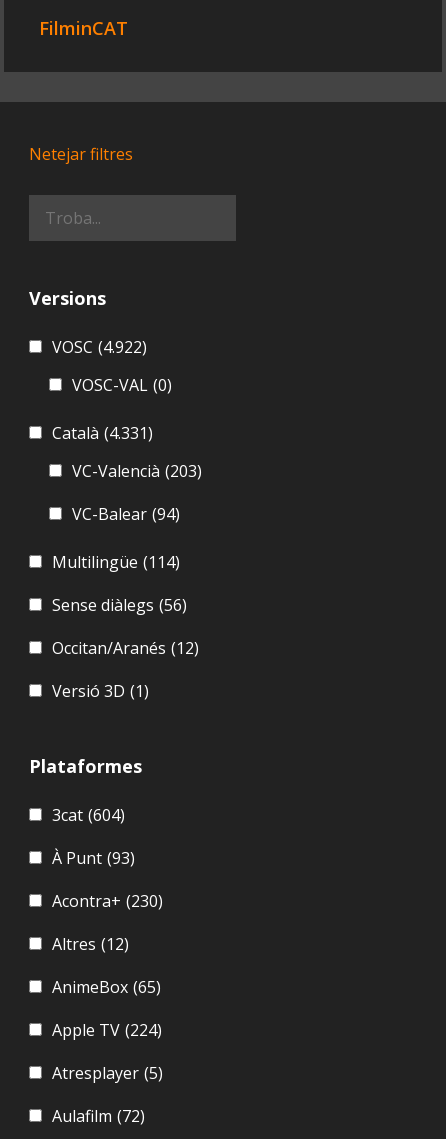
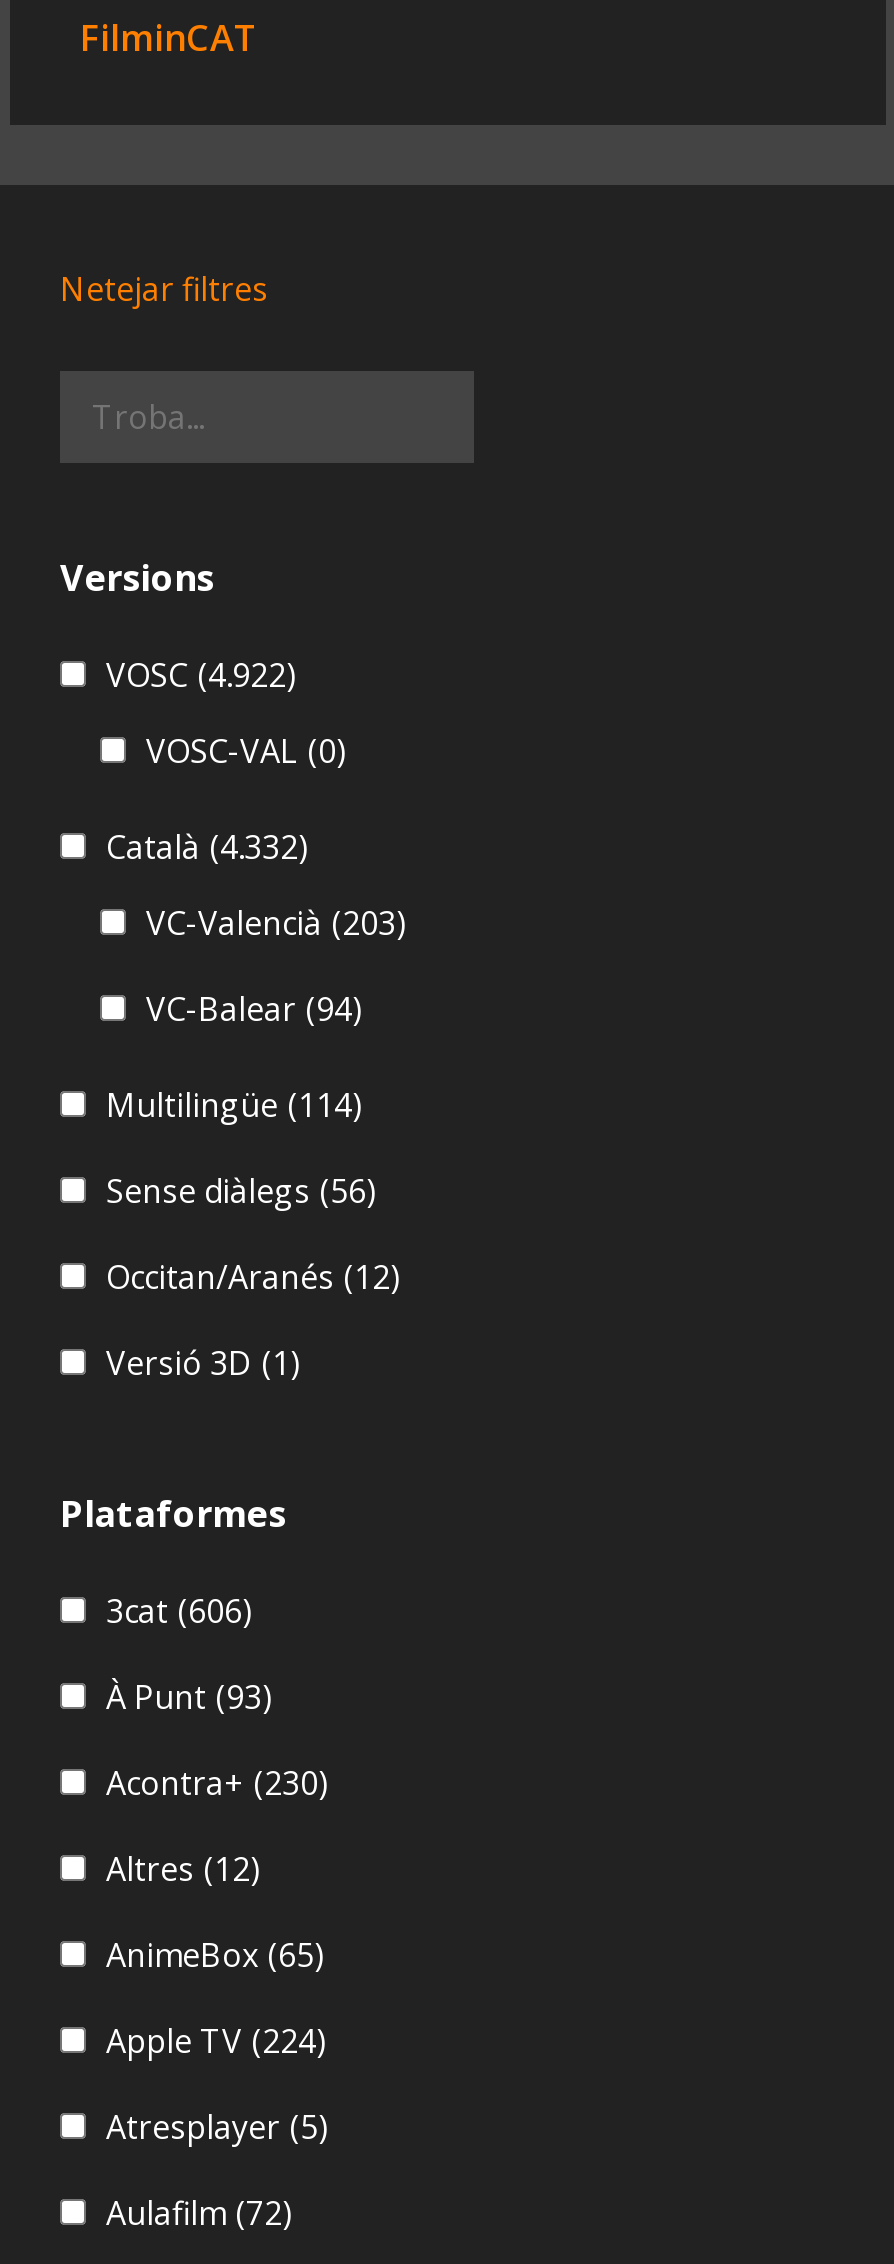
[52,422,153,444] Català (4.331) -> [106,825,308,869] Català (4.332)
[52,804,125,826] 3cat (604) -> [106,1589,252,1633] 3cat (606)

